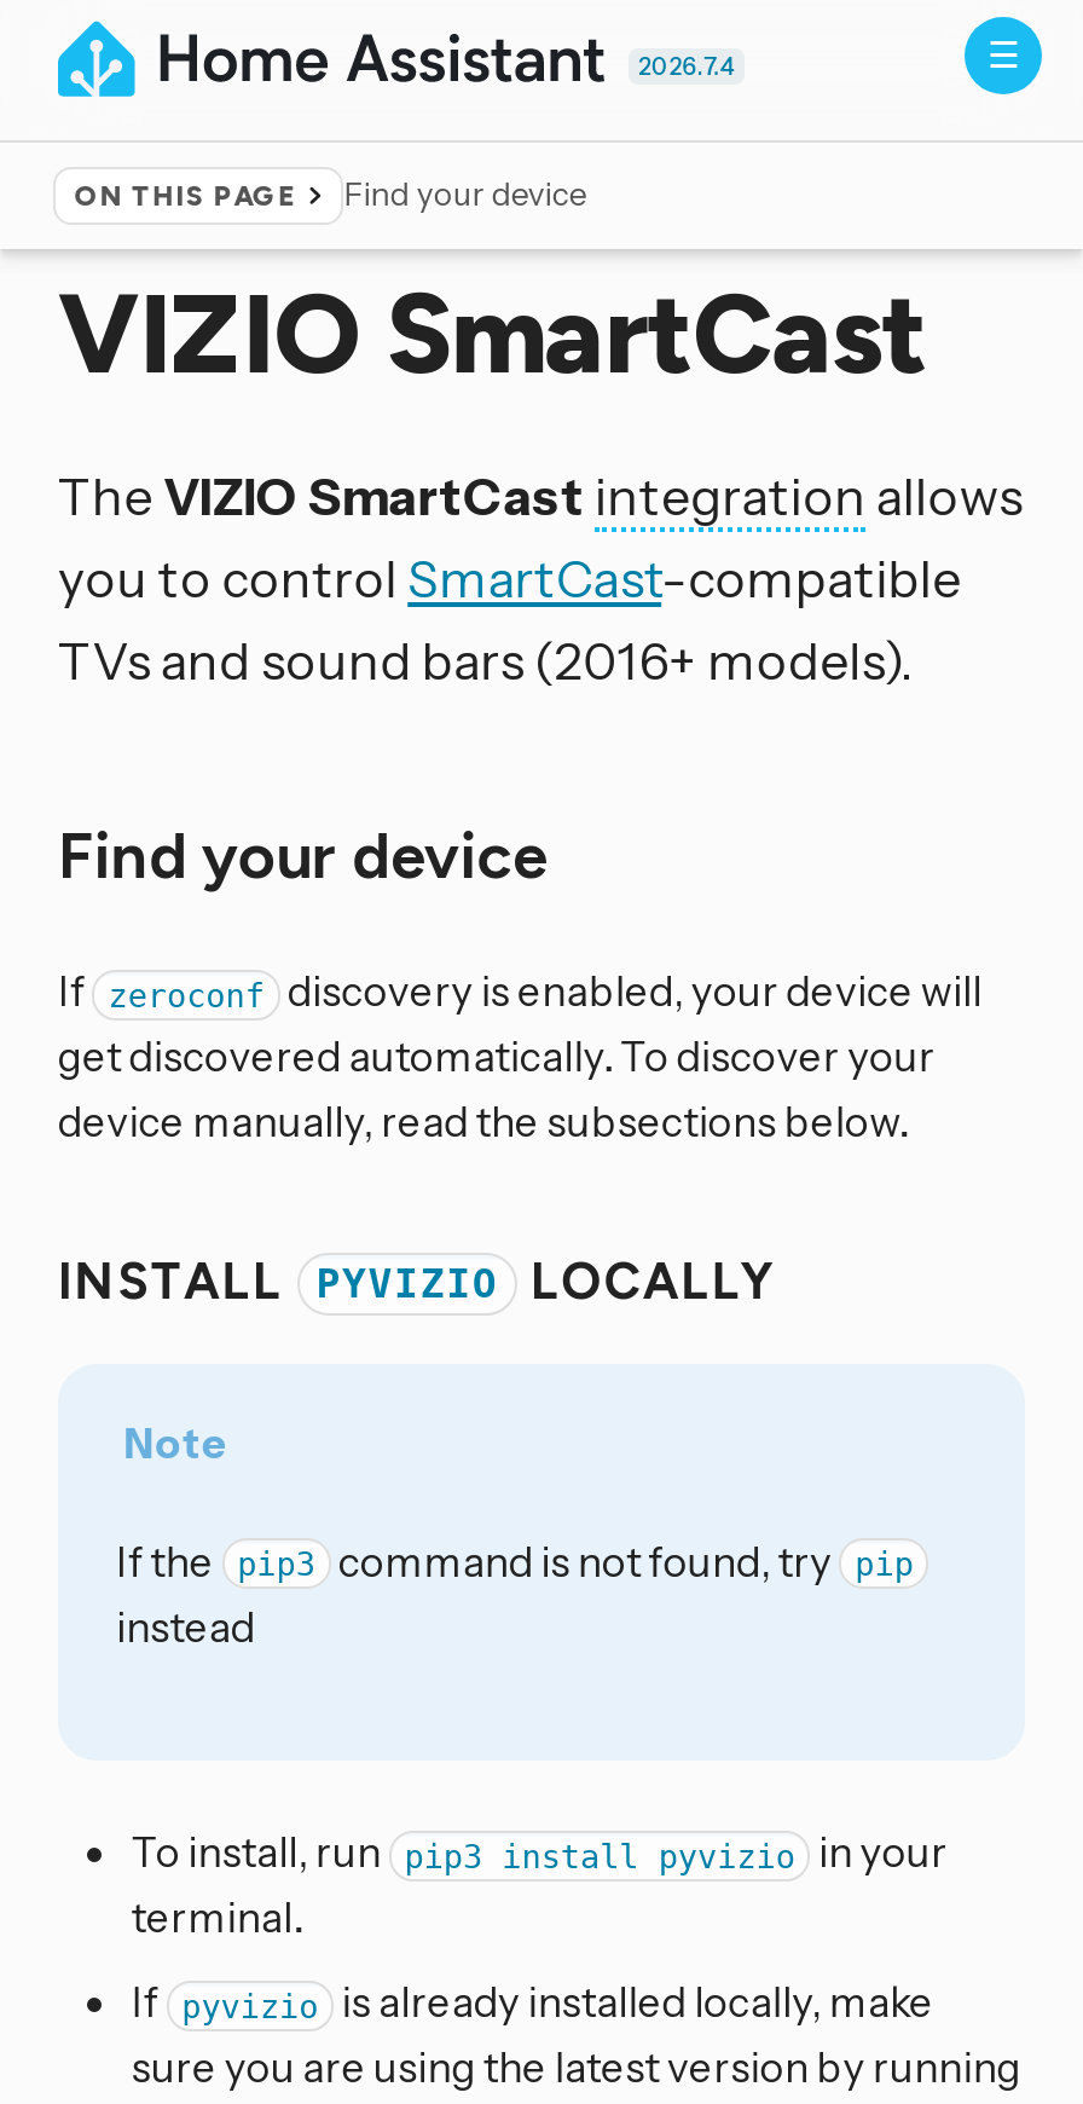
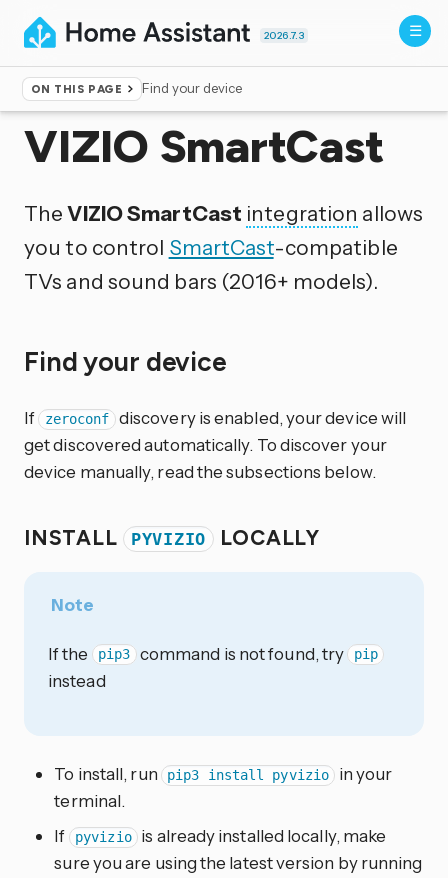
[638,50,735,81] 2026.7.4 -> [264,28,304,41] 2026.7.3

